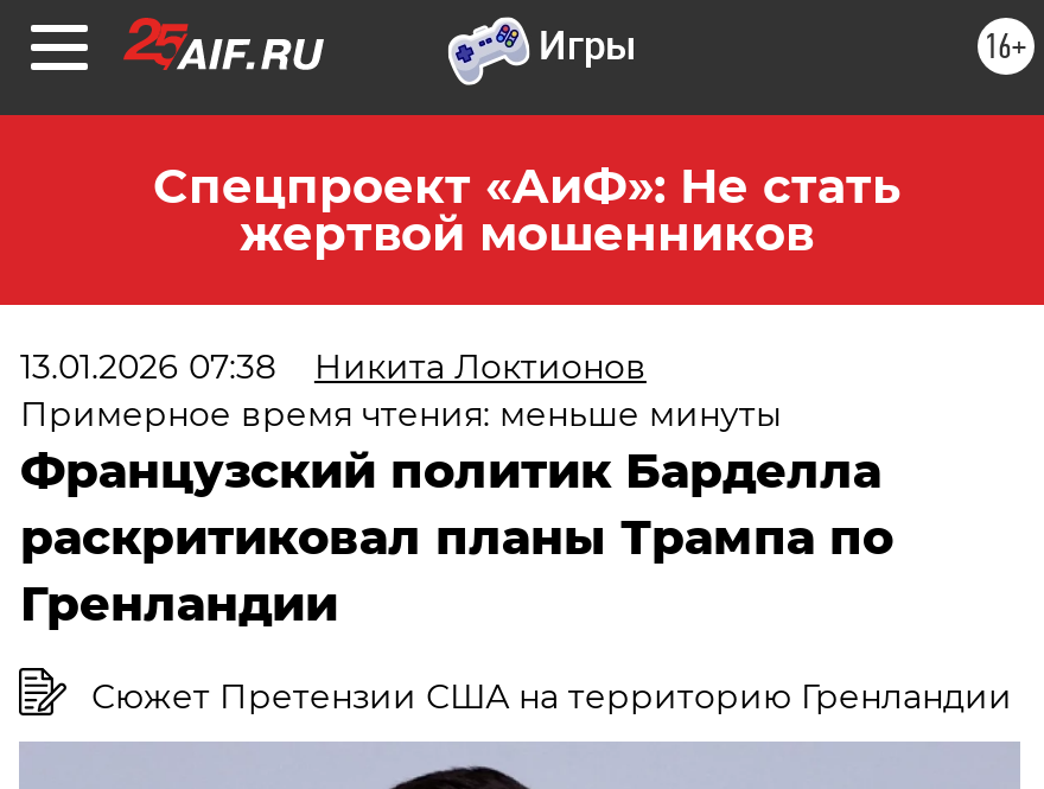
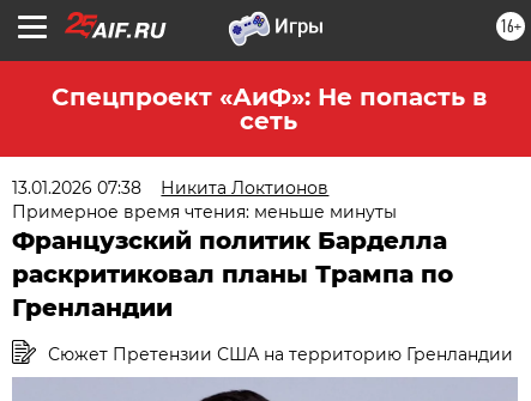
[153,158,900,262] Спецпроект «АиФ»: Не стать | жертвой мошенников -> [51,83,486,135] Спецпроект «АиФ»: Не попасть в | сеть

